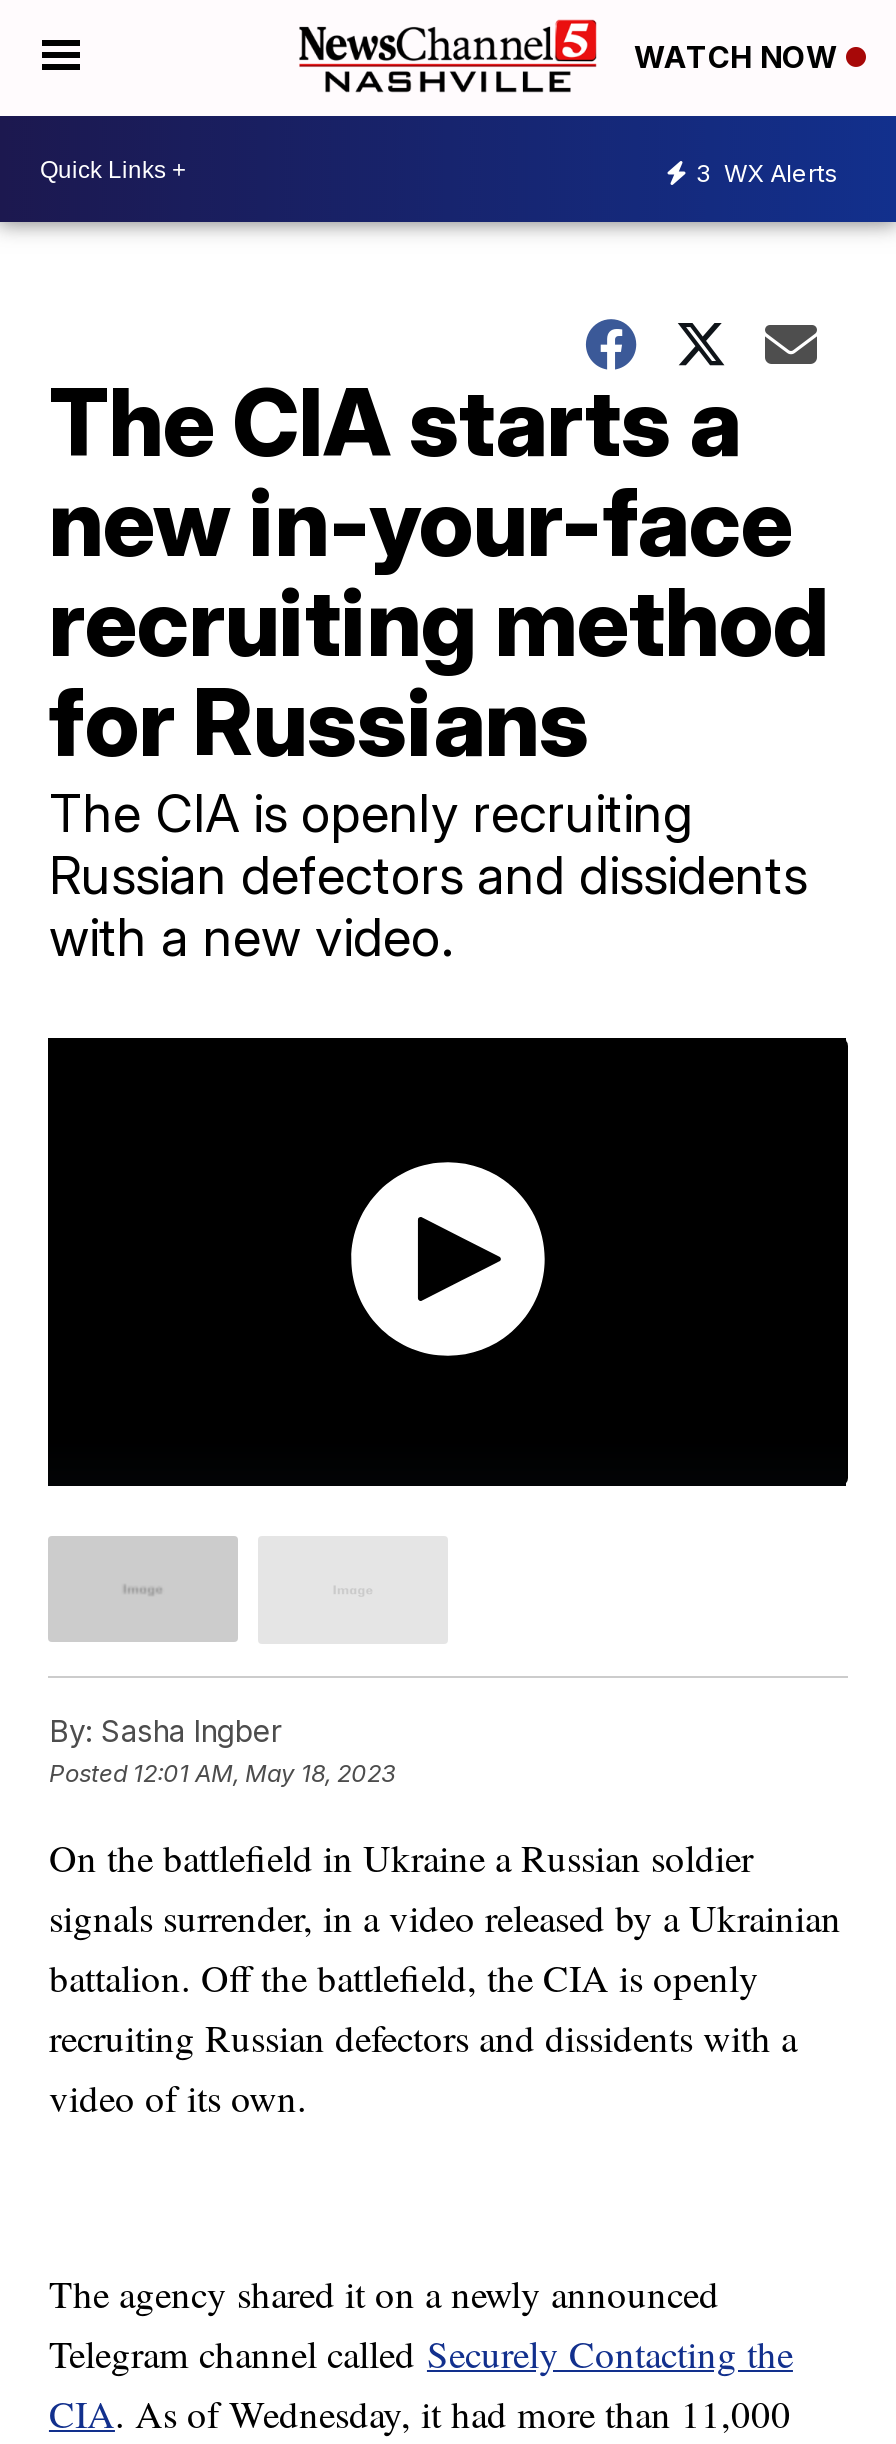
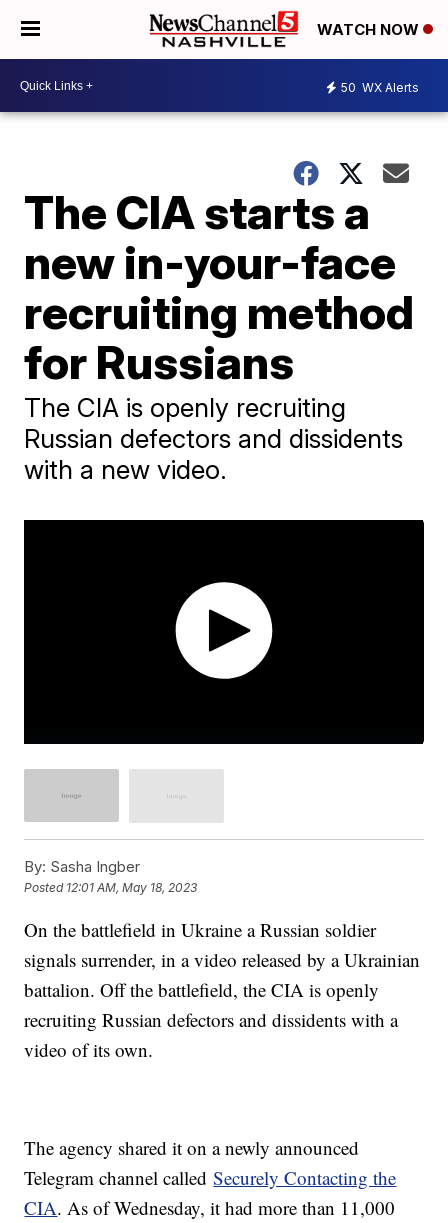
[696,157,838,187] 3 WX Alerts -> [341,79,419,94] 50 WX Alerts

